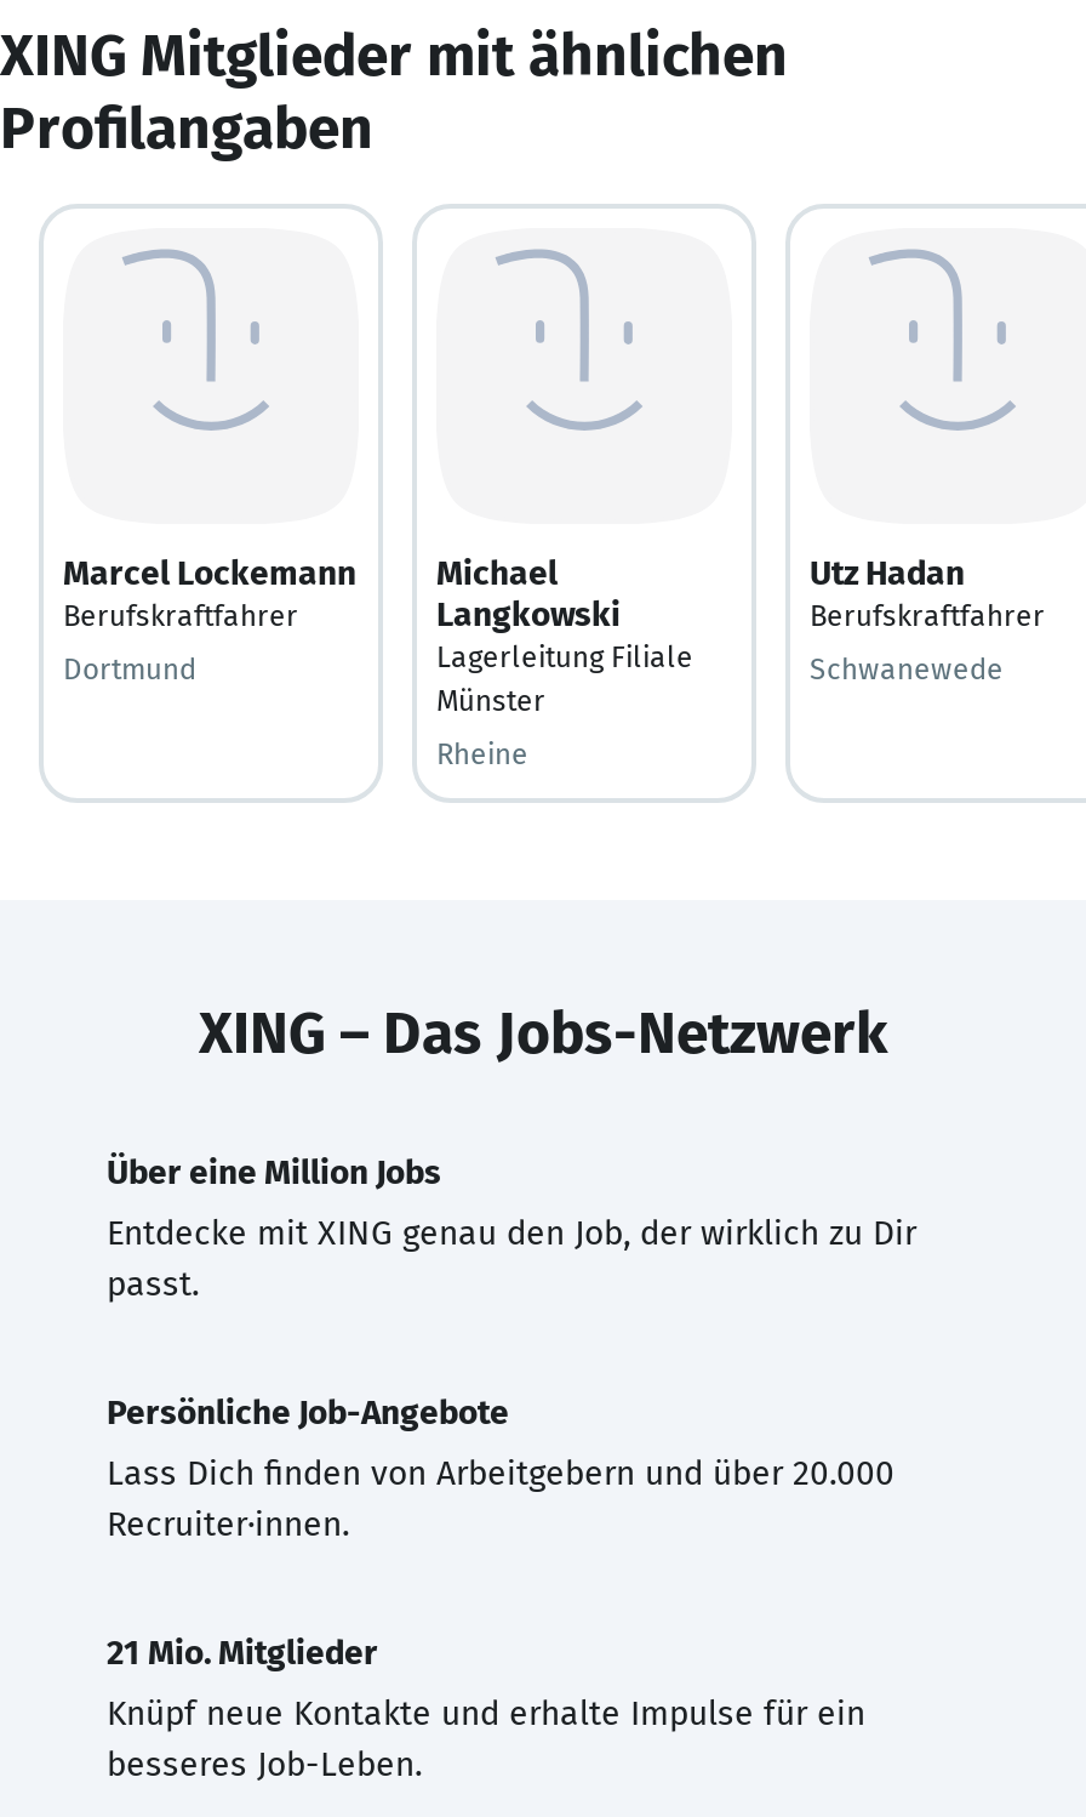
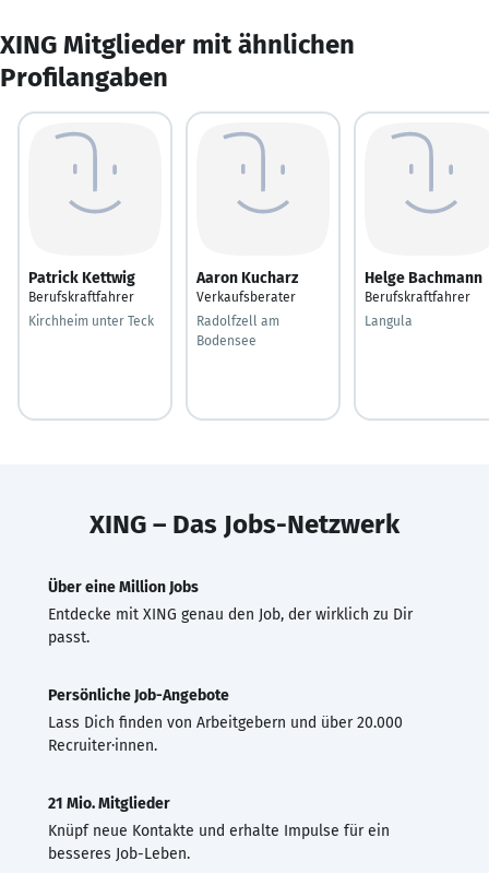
[63,552,356,593] Marcel Lockemann -> [28,268,135,287] Patrick Kettwig
[436,552,693,717] Michael | Langkowski | Lagerleitung Filiale | Münster -> [196,268,298,304] Aaron Kucharz | Verkaufsberater
[810,552,965,593] Utz Hadan -> [365,268,482,287] Helge Bachmann
[63,651,196,685] Dortmund -> [28,313,154,328] Kirchheim unter Teck
[810,651,1004,685] Schwanewede -> [365,313,413,328] Langula
[436,736,528,770] Rheine -> [196,313,279,348] Radolfzell am | Bodensee

